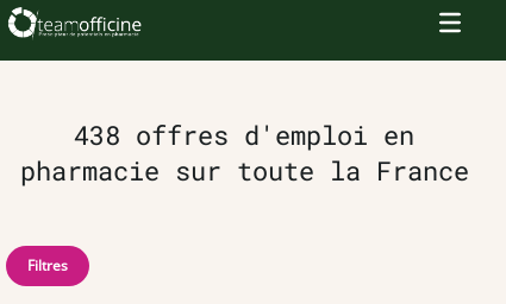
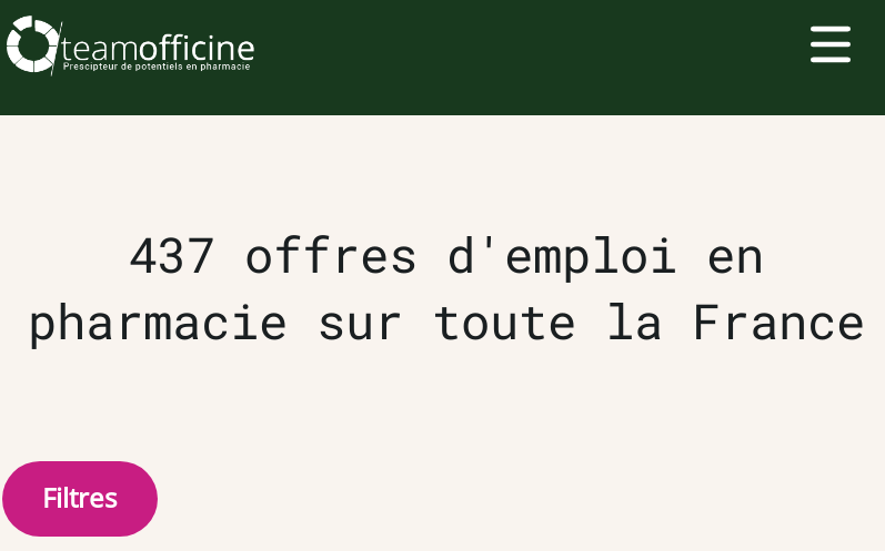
[74,118,414,152] 438 offres d'emploi en -> [129,222,764,286] 437 offres d'emploi en

